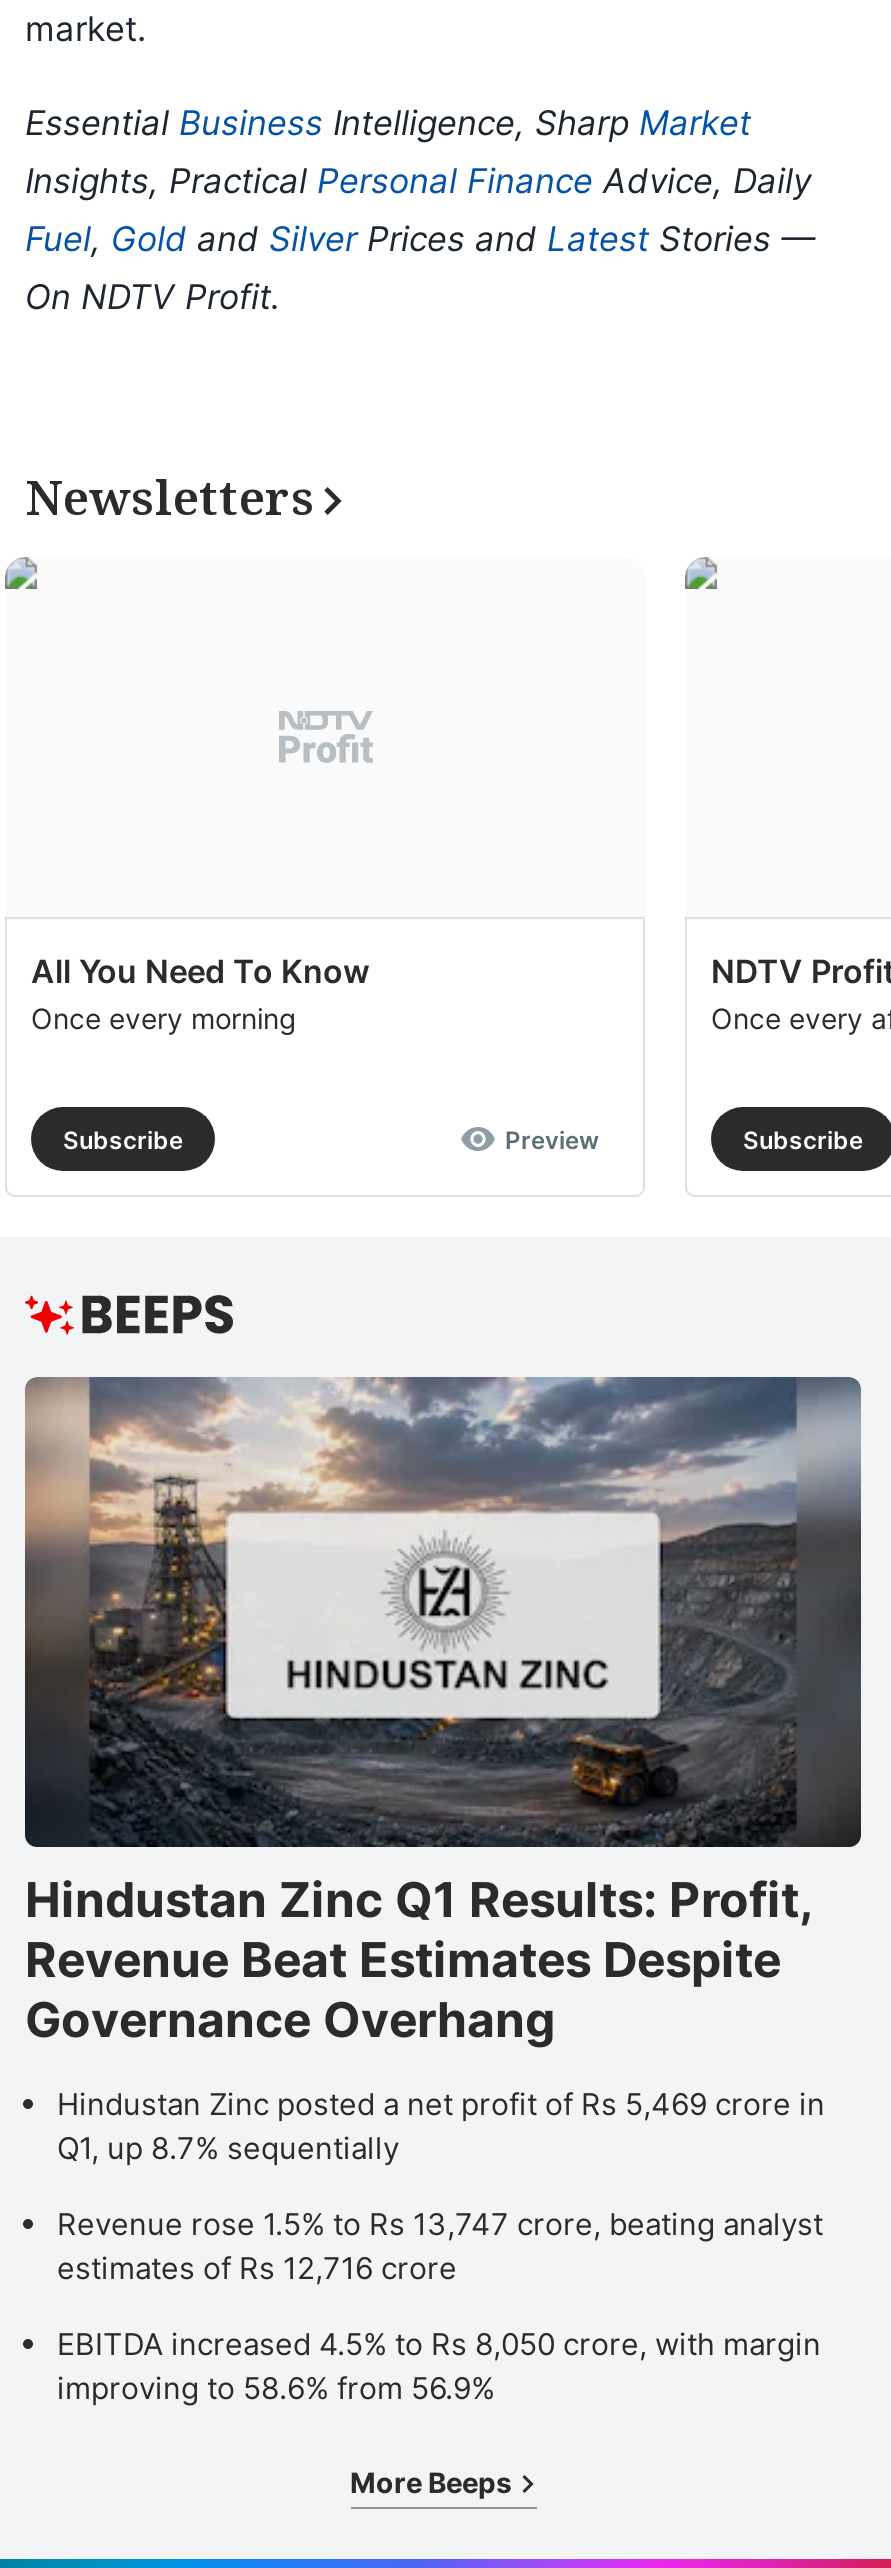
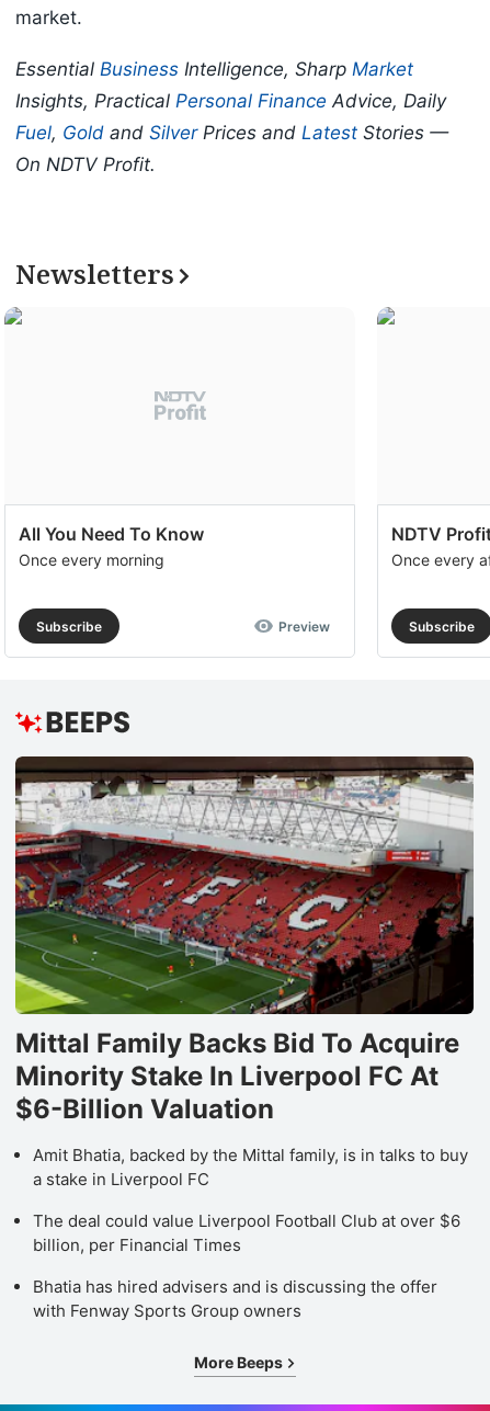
[23,1375,863,2049] [image] | Hindustan Zinc Q1 Results: Profit, | Revenue Beat Estimates Despite | Governance Overhang -> [14,755,474,1125] [image] | Mittal Family Backs Bid To Acquire | Minority Stake In Liverpool FC At | $6-Billion Valuation
[57,2085,825,2167] Hindustan Zinc posted a net profit of Rs 5,469 crore in | Q1, up 8.7% sequentially -> [33,1144,468,1189] Amit Bhatia, backed by the Mittal family, is in talks to buy | a stake in Liverpool FC
[57,2205,823,2287] Revenue rose 1.5% to Rs 13,747 crore, beating analyst | estimates of Rs 12,716 crore -> [33,1210,460,1255] The deal could value Liverpool Football Club at over $6 | billion, per Financial Times
[57,2325,821,2407] EBITDA increased 4.5% to Rs 8,050 crore, with margin | improving to 58.6% from 56.9% -> [33,1276,437,1321] Bhatia has hired advisers and is discussing the offer | with Fenway Sports Group owners

